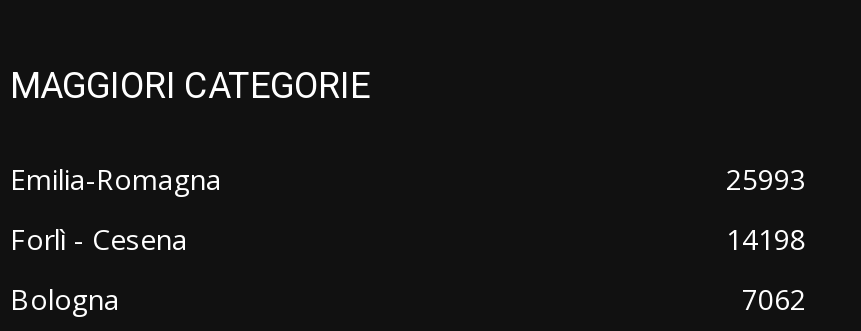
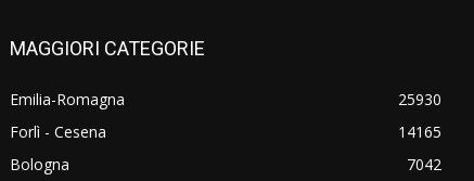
[726,160,806,198] 25993 -> [398,88,441,109] 25930
[726,220,806,258] 14198 -> [398,121,441,141] 14165
[742,280,806,318] 7062 -> [407,153,441,174] 7042

